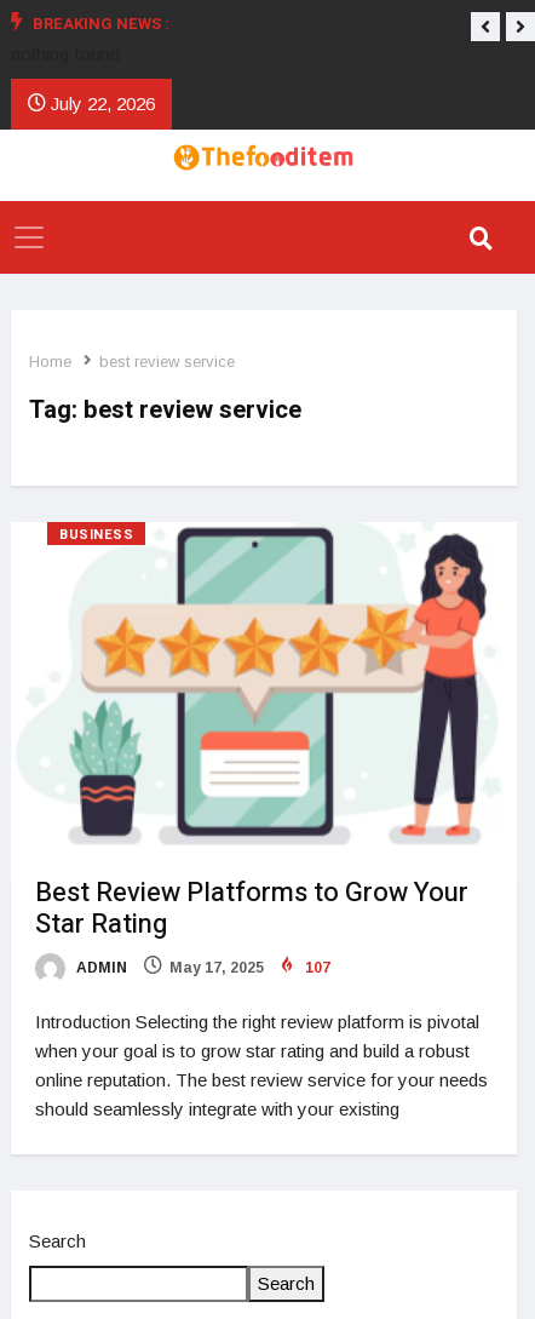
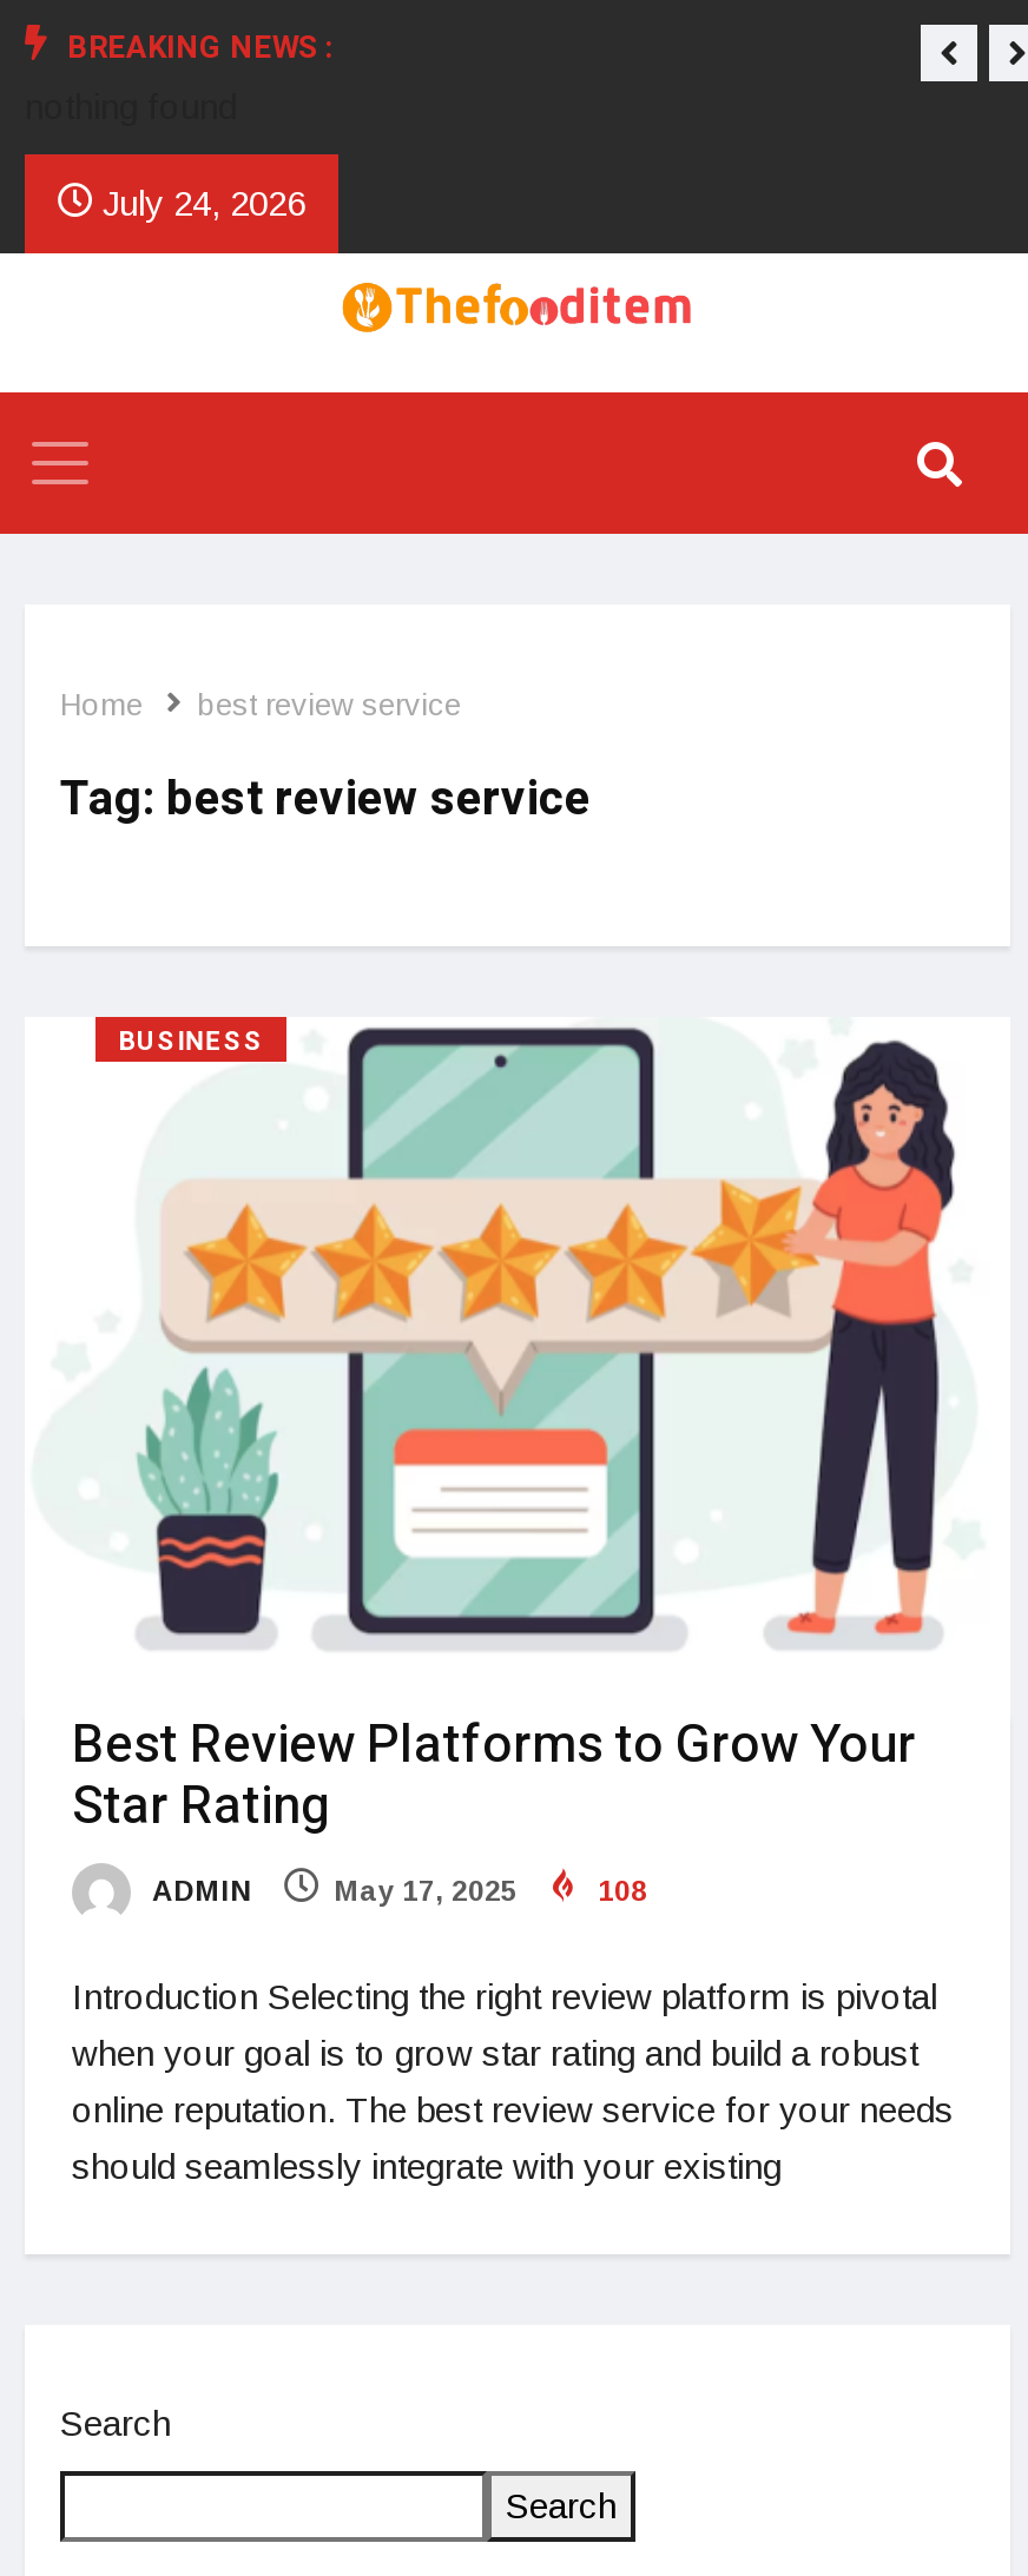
[46,93,155,114] July 22, 2026 -> [93,183,305,223] July 24, 2026
[301,959,330,976] 107 -> [591,1874,647,1907] 108

